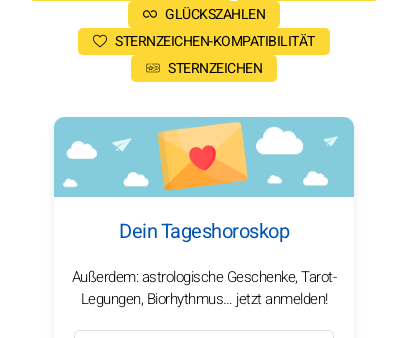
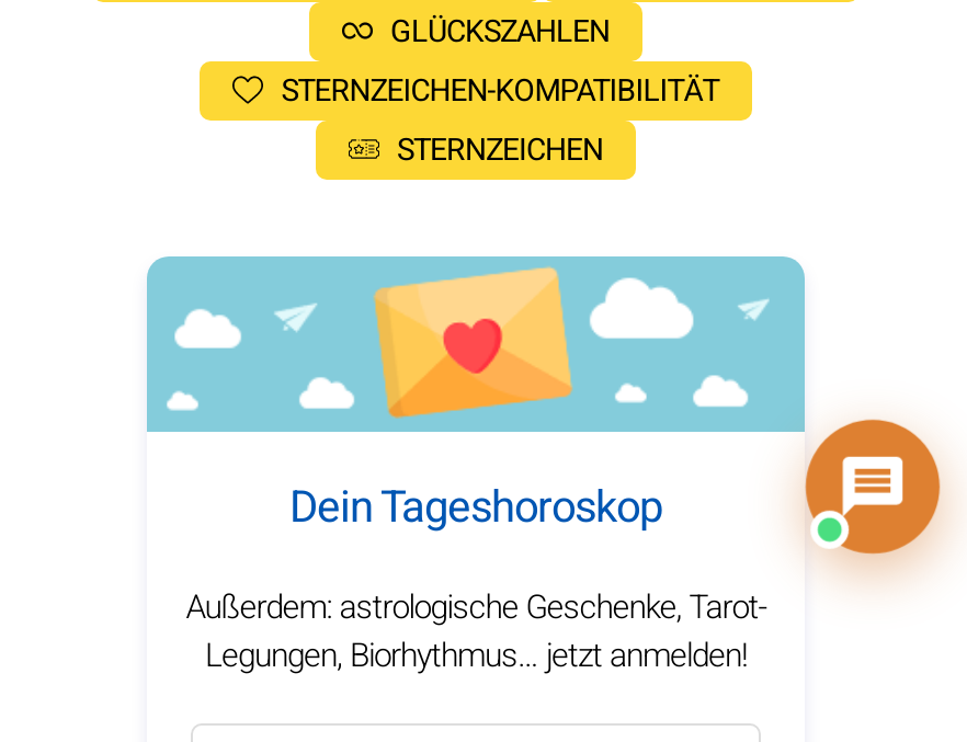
none -> [794,416,952,583] [image]

